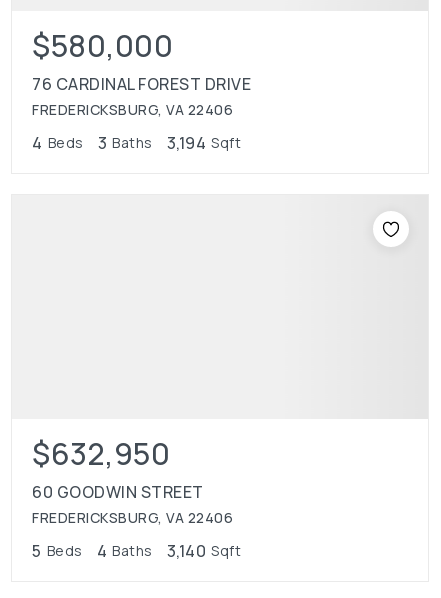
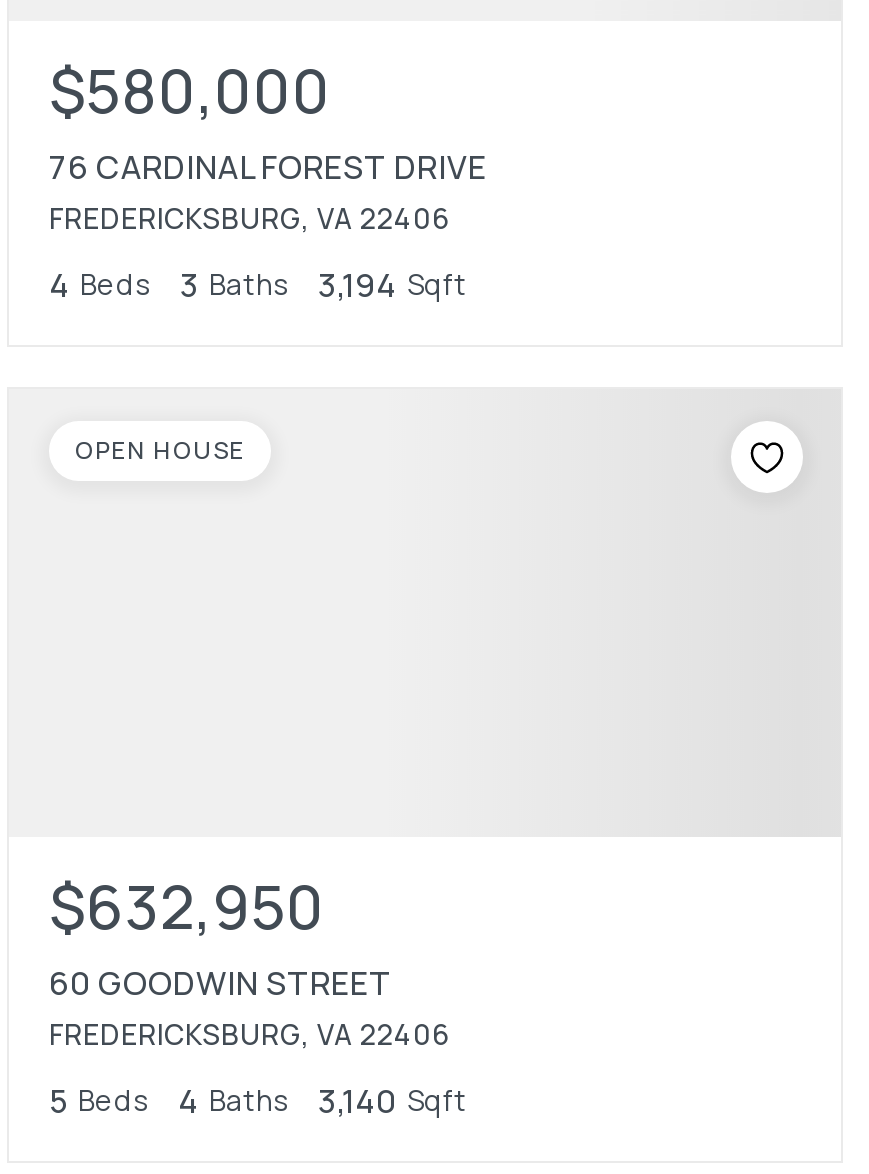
none -> [75,433,245,467] OPEN HOUSE

